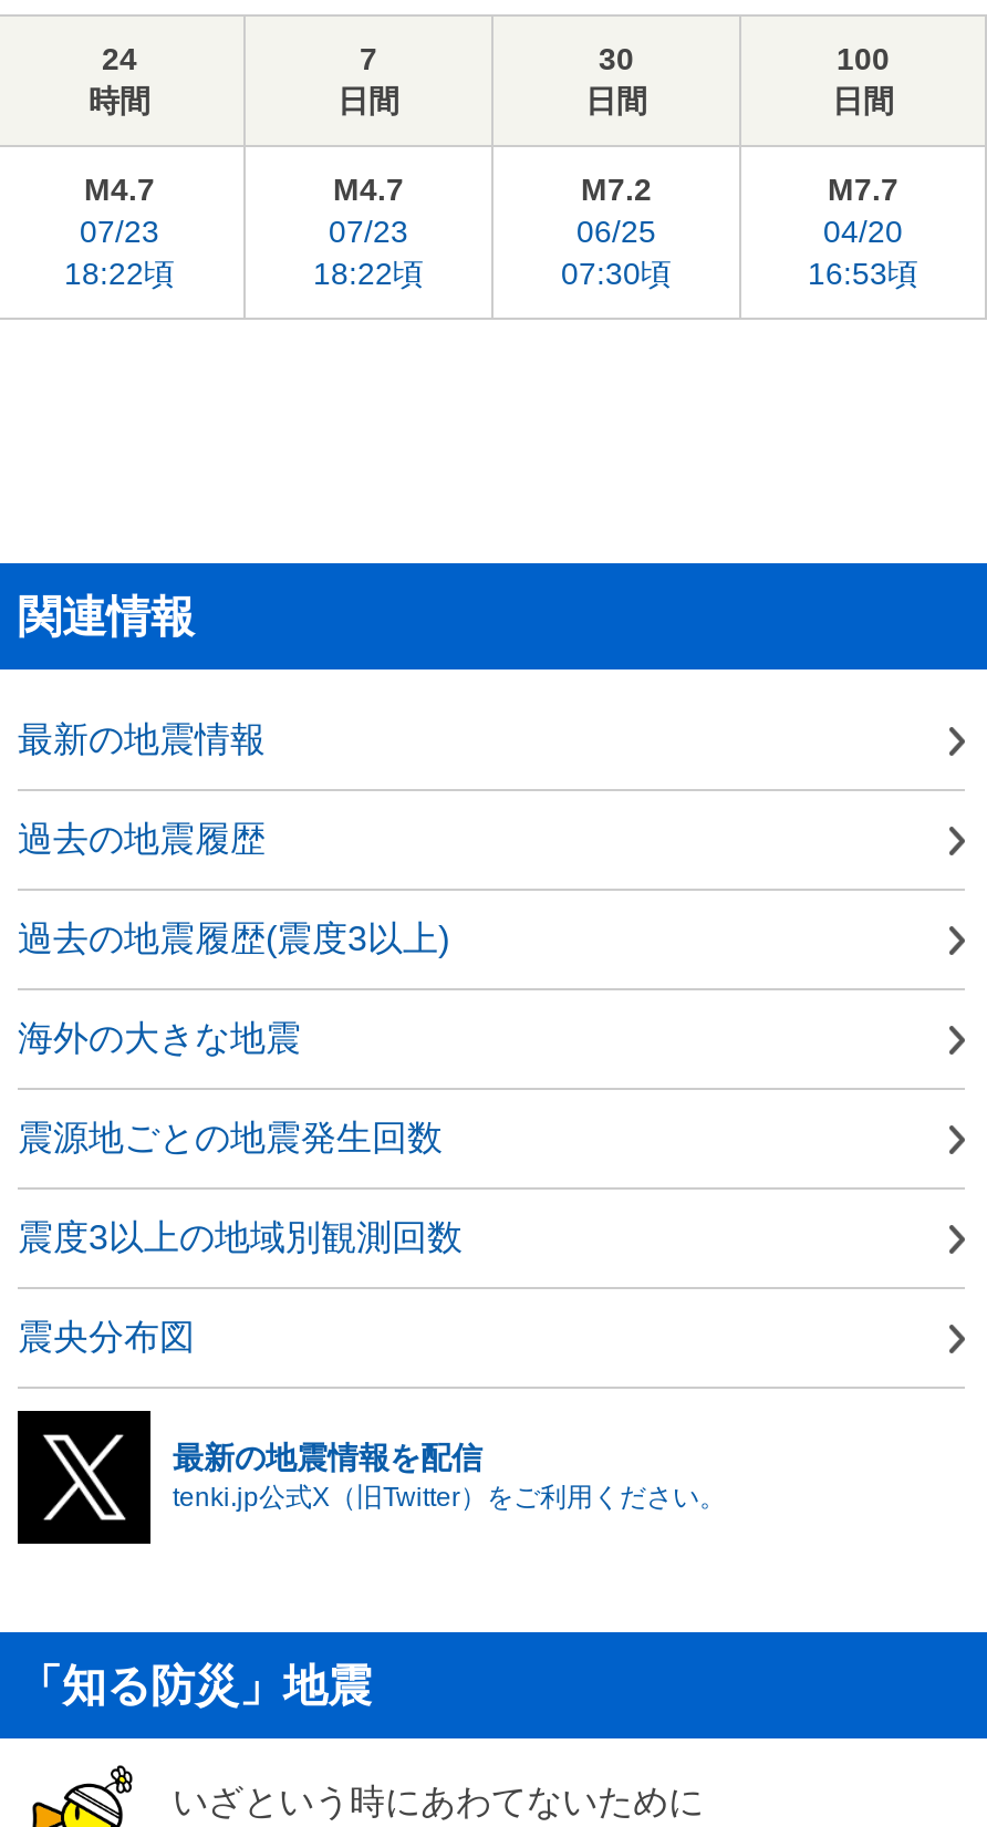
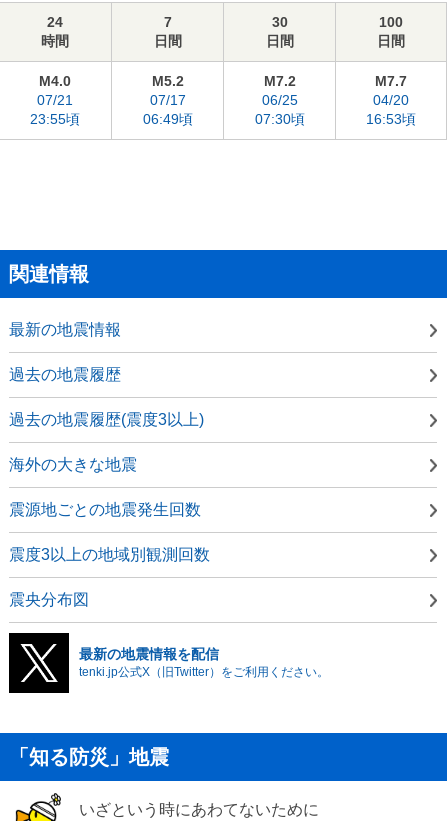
[64,172,175,291] M4.7 | 07/23 | 18:22頃 -> [30,73,80,127] M4.0 | 07/21 | 23:55頃
[313,172,424,291] M4.7 | 07/23 | 18:22頃 -> [142,73,192,127] M5.2 | 07/17 | 06:49頃

